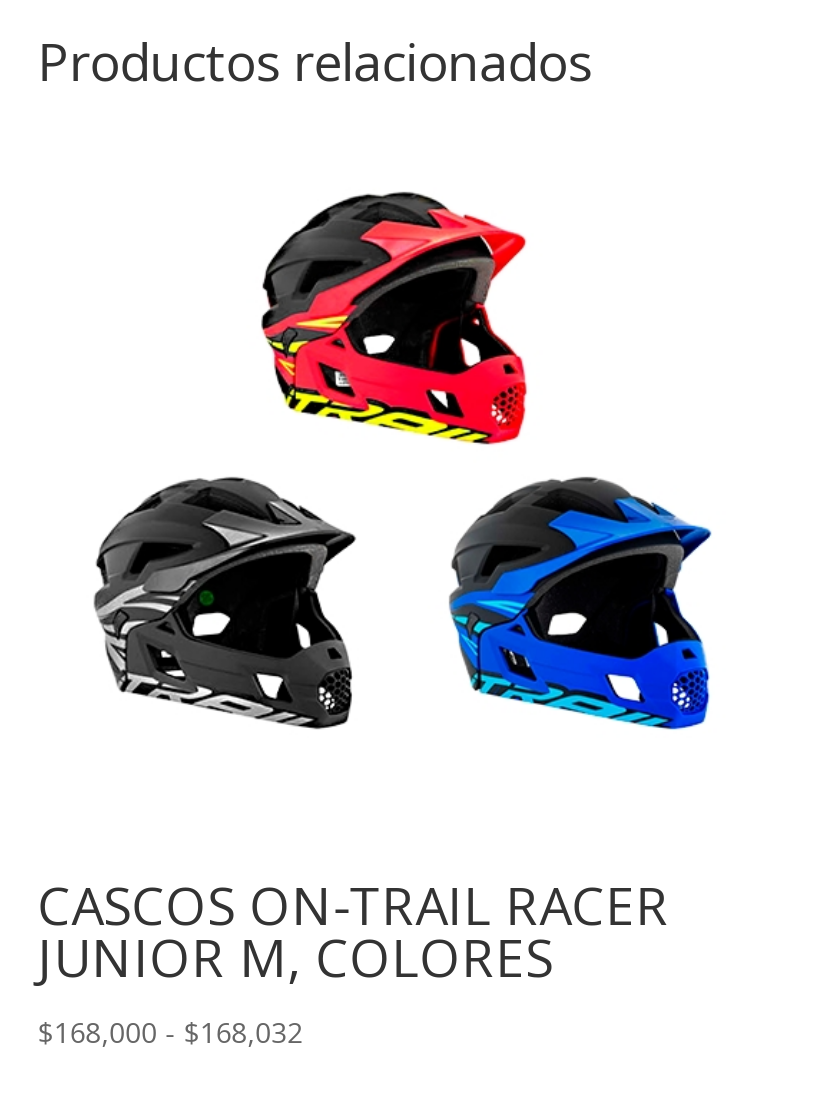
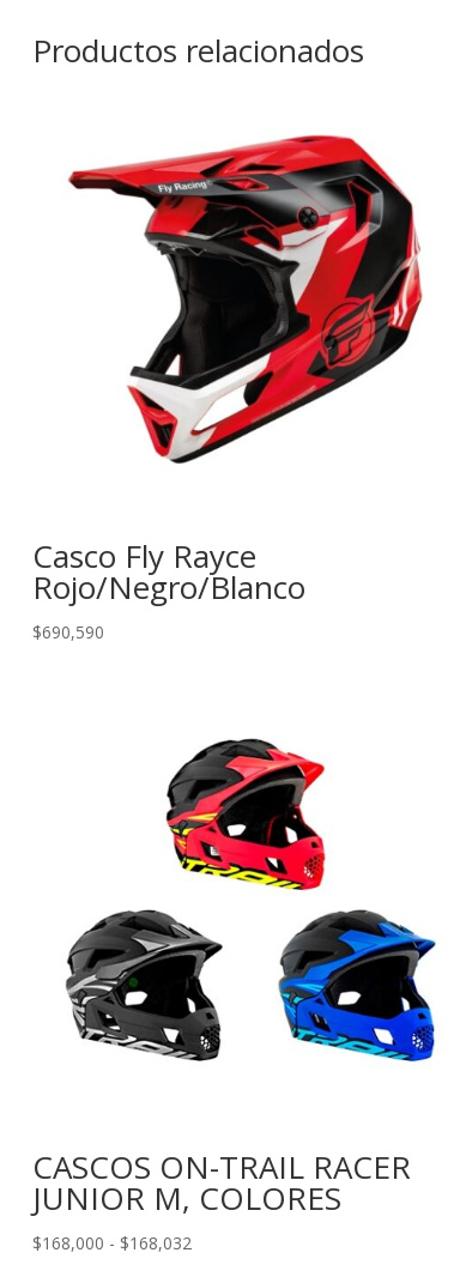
none -> [32,534,305,643] Casco Fly Rayce | Rojo/Negro/Blanco | $690,590
none -> [67,134,423,465] [image]

